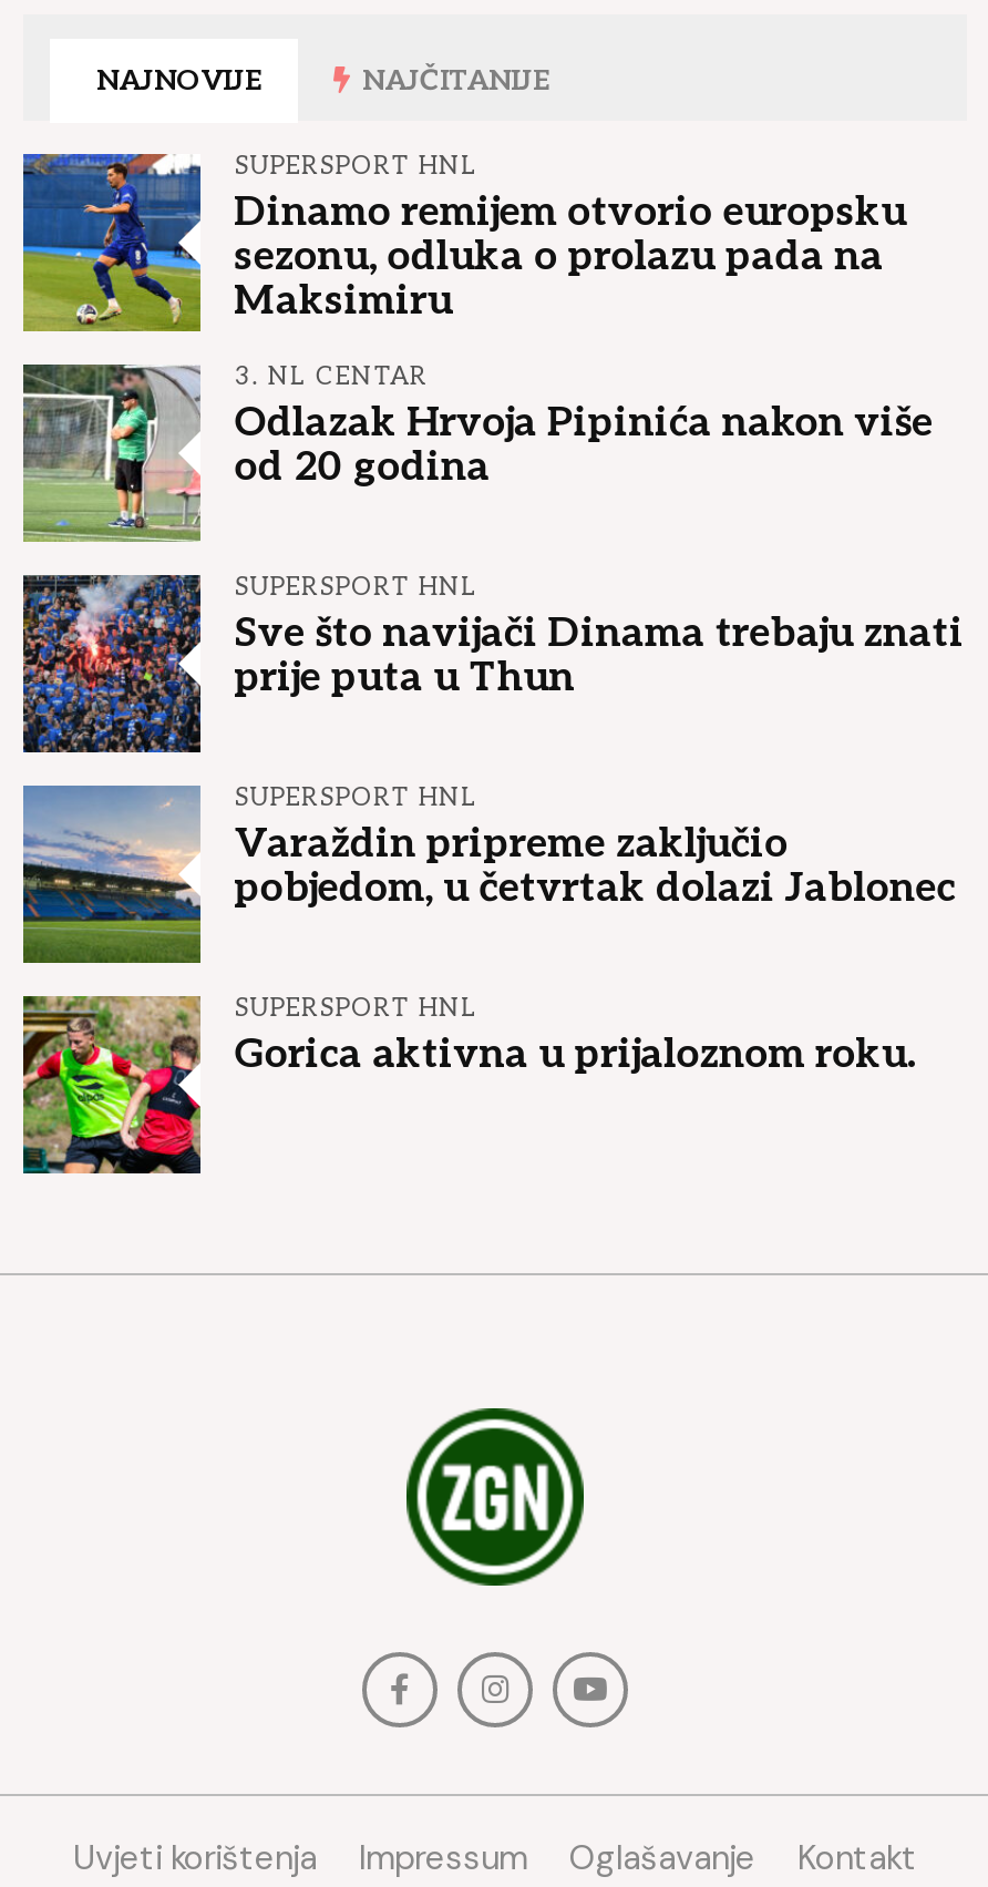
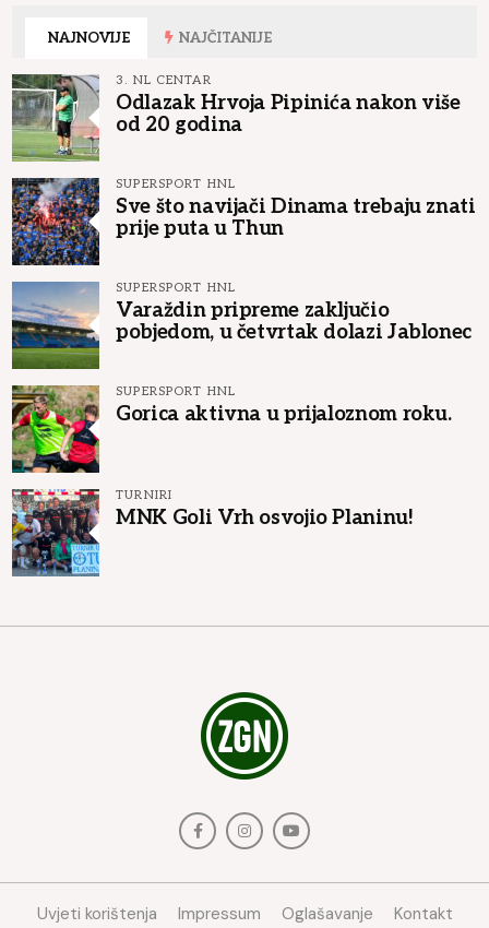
[21,152,907,334] [image] | SUPERSPORT HNL | Dinamo remijem otvorio europsku | sezonu, odluka o prolazu pada na | Maksimiru -> none
moved [19,360,964,1079] -> [10,72,475,426]: [image] | 3. NL CENTAR | Odlazak Hrvoja Pipinića nakon više | ... | SUPERSPORT HNL | Gorica aktivna u prijaloznom roku.
moved [19,992,205,1178] -> [10,383,102,475]: [image]
none -> [11,488,413,578] [image] | TURNIRI | MNK Goli Vrh osvojio Planinu!

